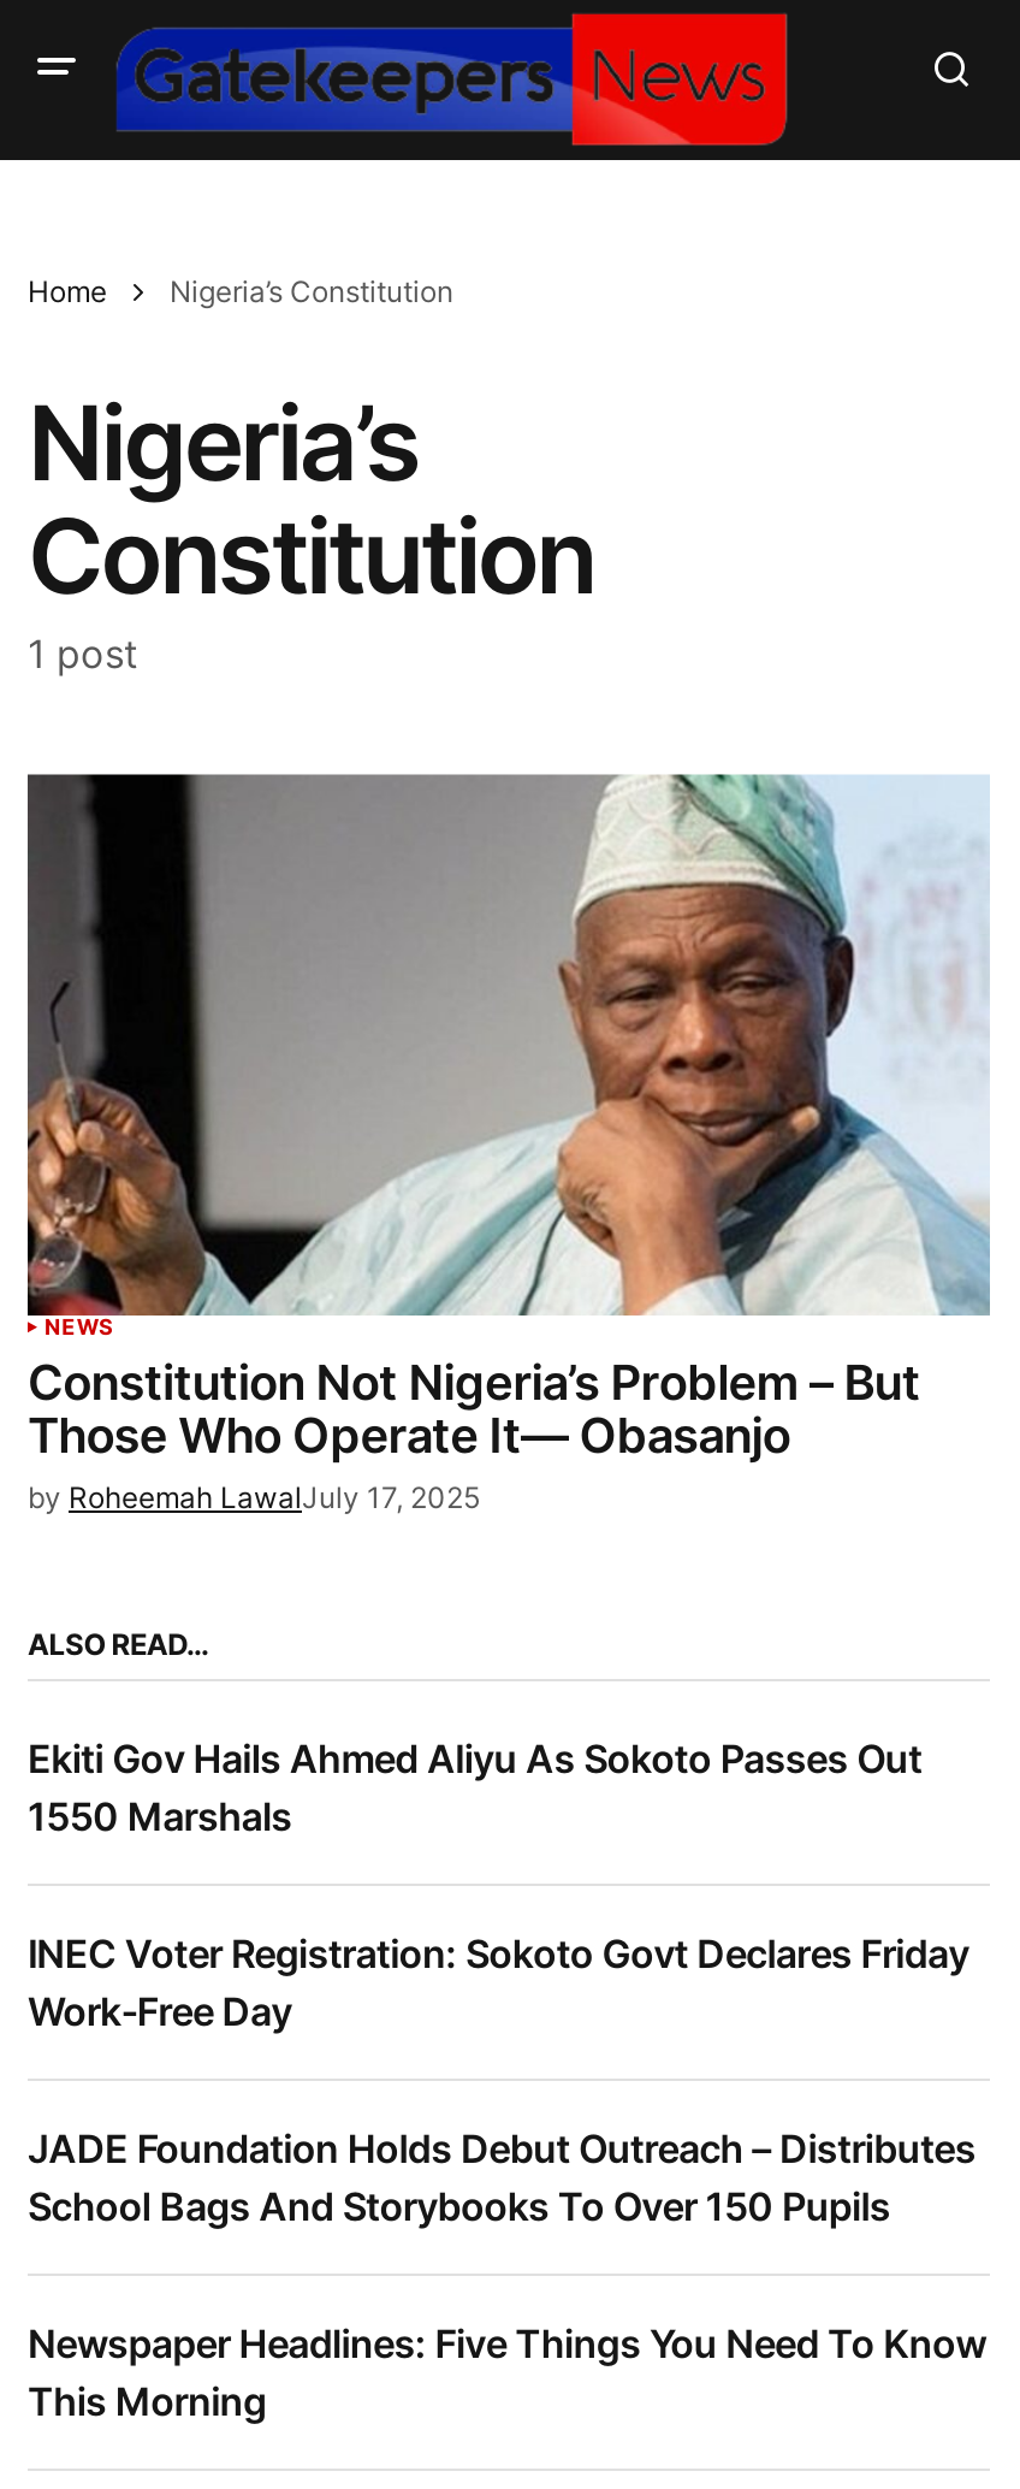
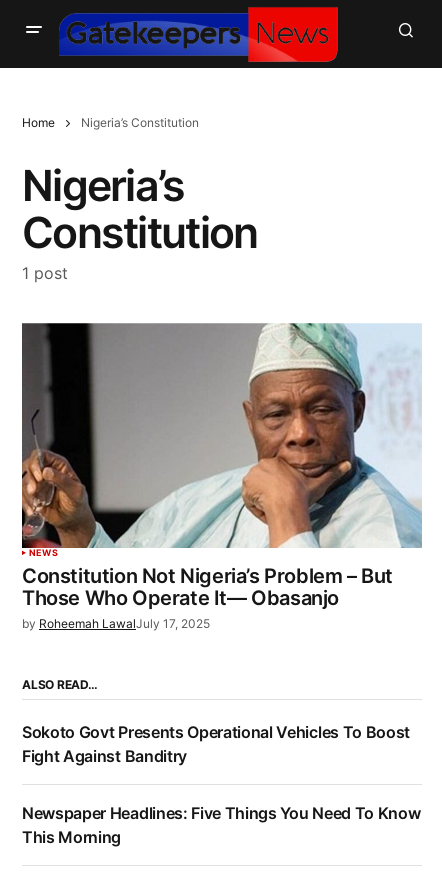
[28,1735,975,2231] Ekiti Gov Hails Ahmed Aliyu As Sokoto Passes Out | 1550 Marshals | INEC Voter Registration: Sokoto Govt Declares Friday | Work-Free Day | JADE Foundation Holds Debut Outreach – Distributes | School Bags And Storybooks To Over 150 Pupils -> [22,722,410,766] Sokoto Govt Presents Operational Vehicles To Boost | Fight Against Banditry

